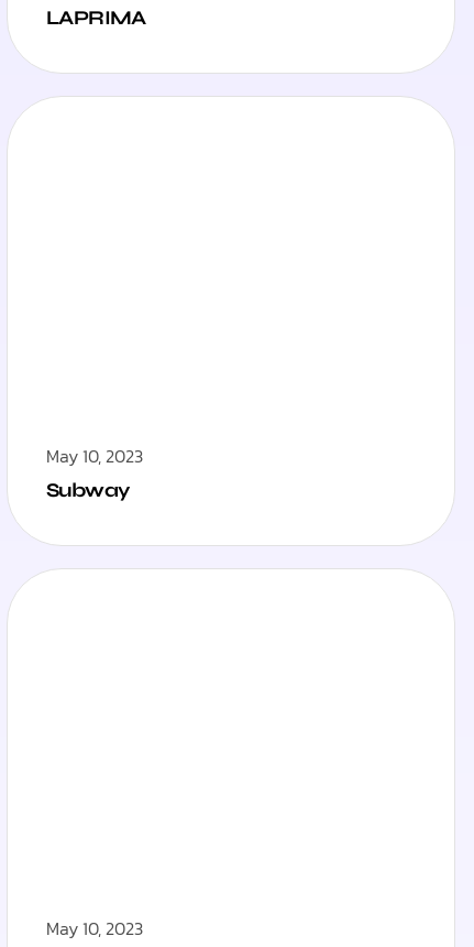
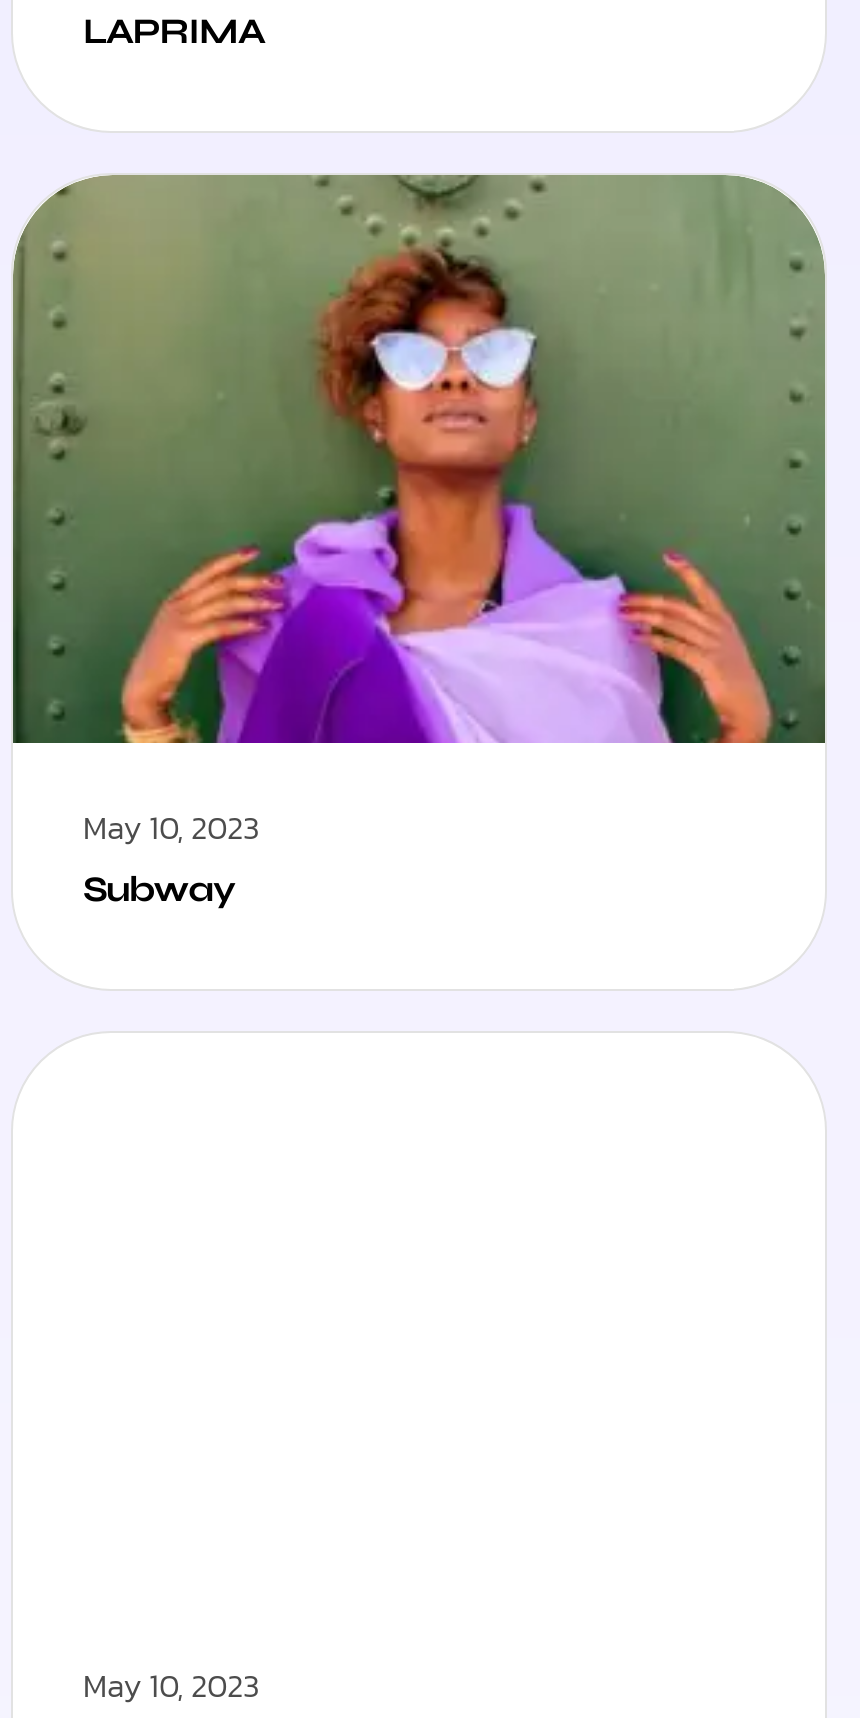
none -> [11,173,827,745] [image]

